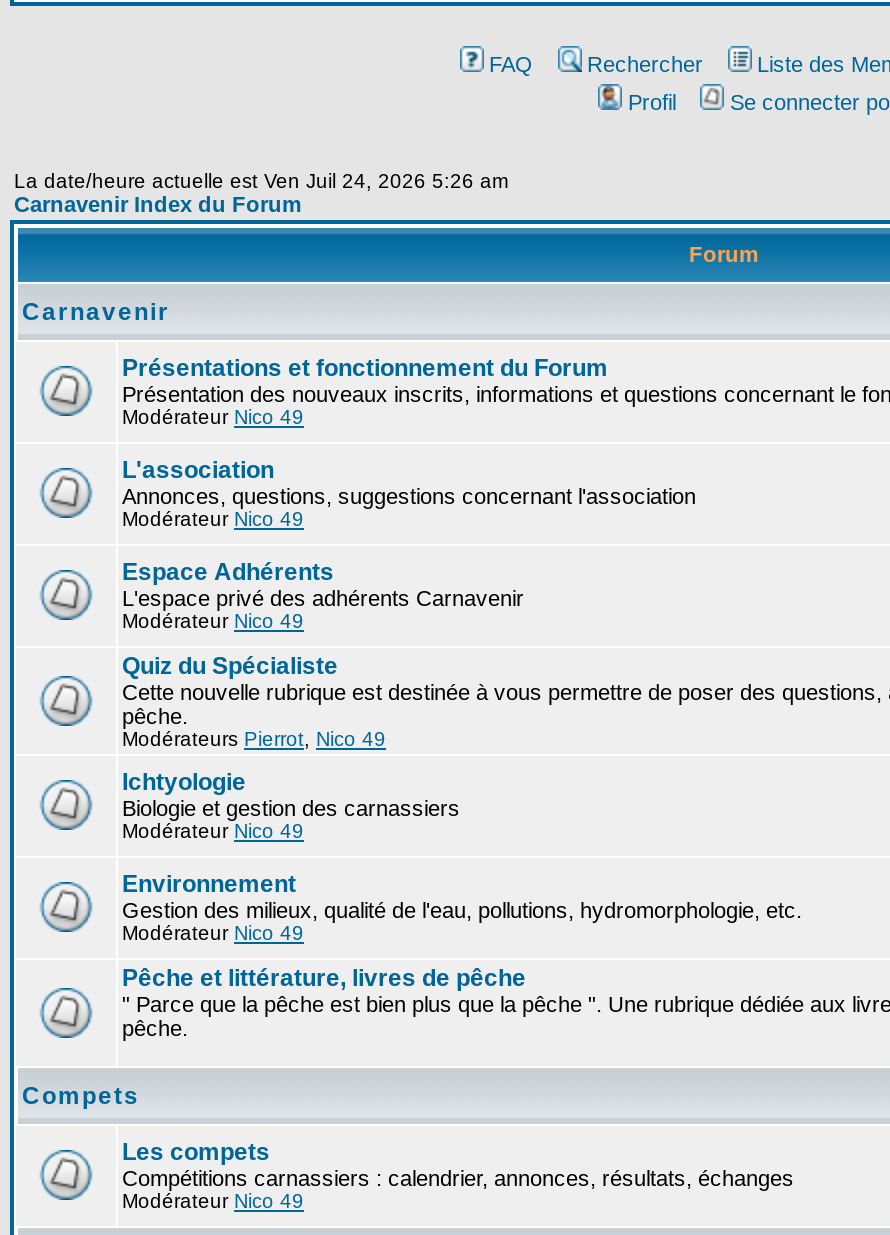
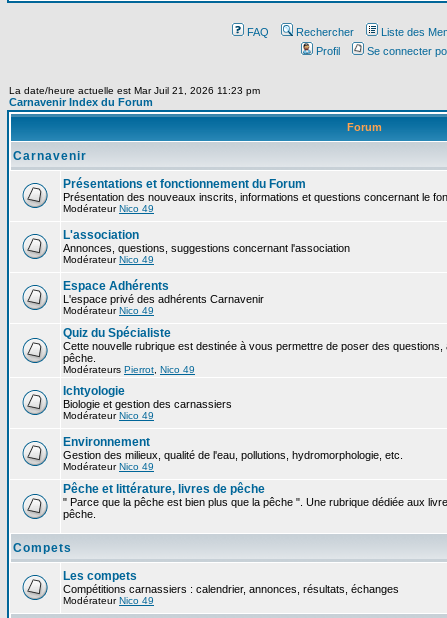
[14,170,508,192] La date/heure actuelle est Ven Juil 24, 2026 5:26 am -> [9,85,260,96] La date/heure actuelle est Mar Juil 21, 2026 11:23 pm

